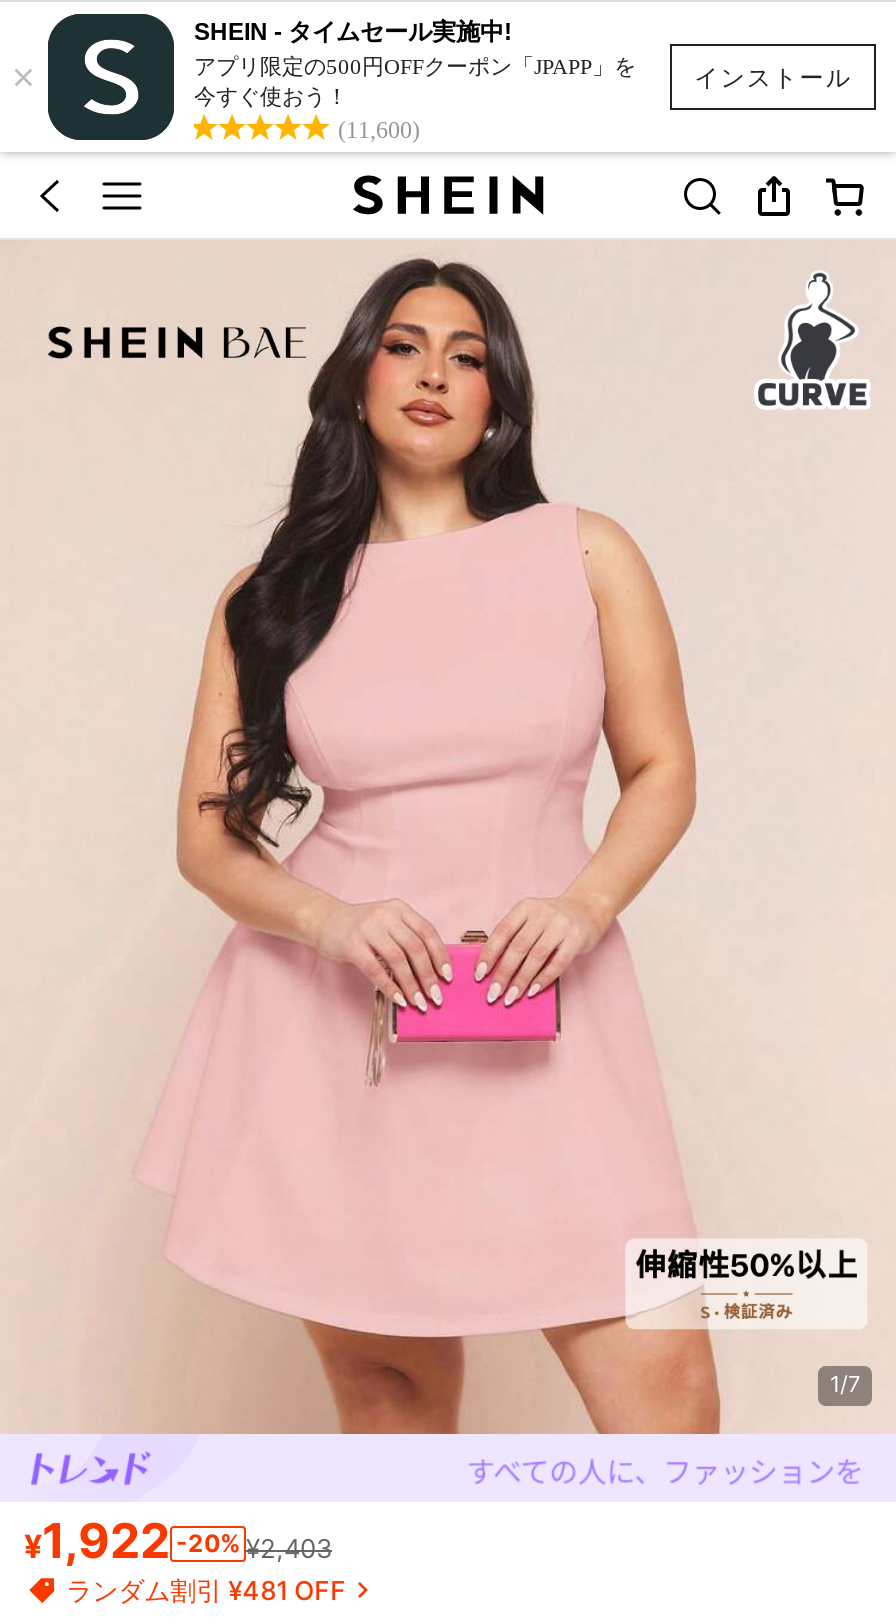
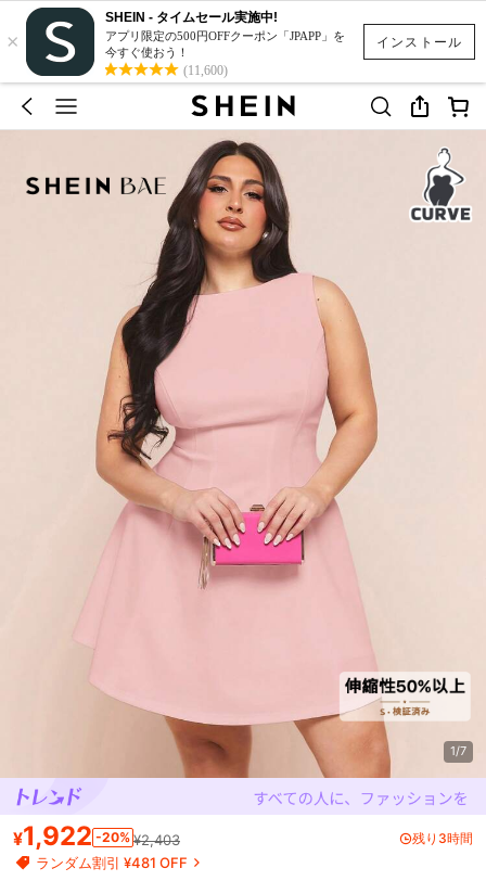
none -> [412,830,473,846] 残り3時間

